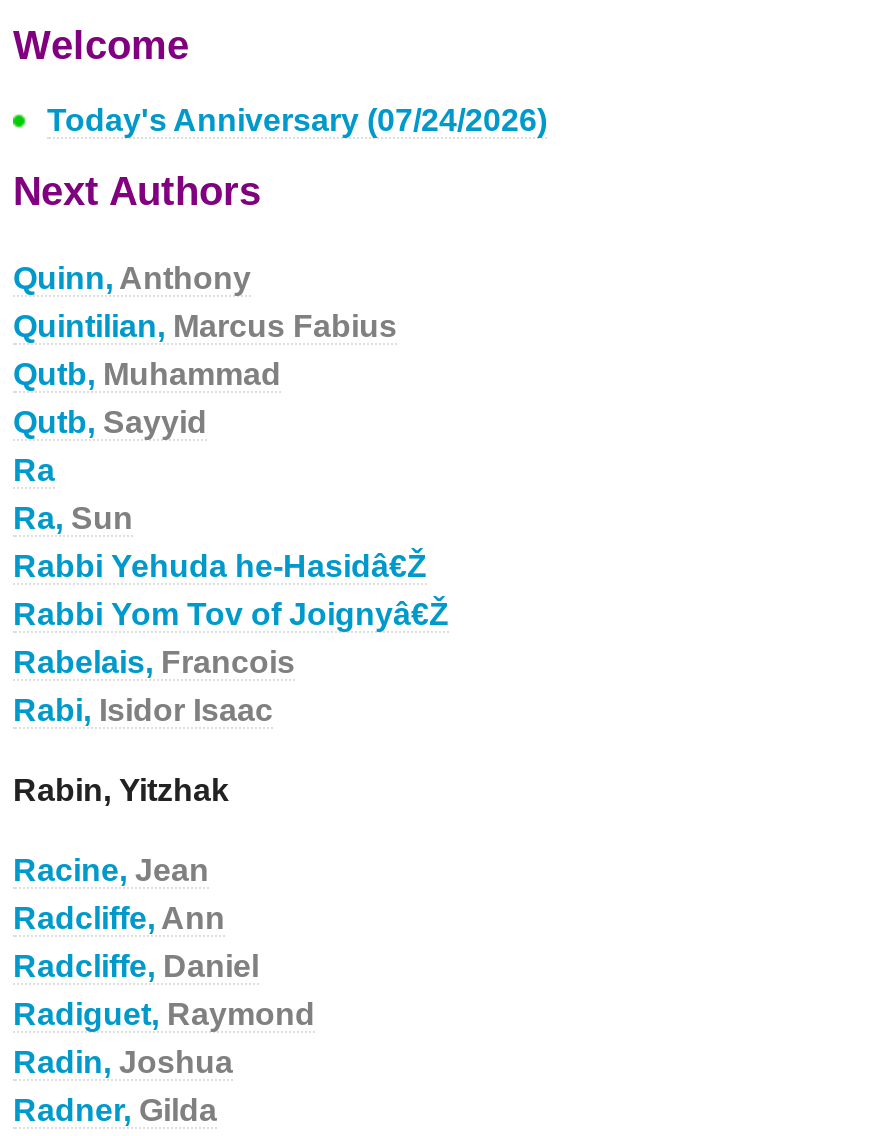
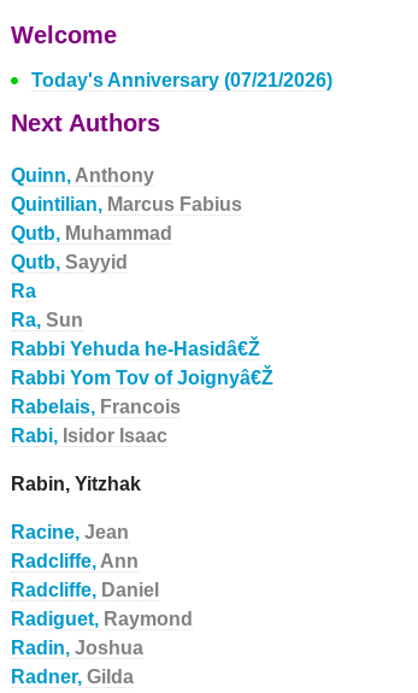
[47,103,547,137] Today's Anniversary (07/24/2026) -> [31,70,332,90] Today's Anniversary (07/21/2026)

